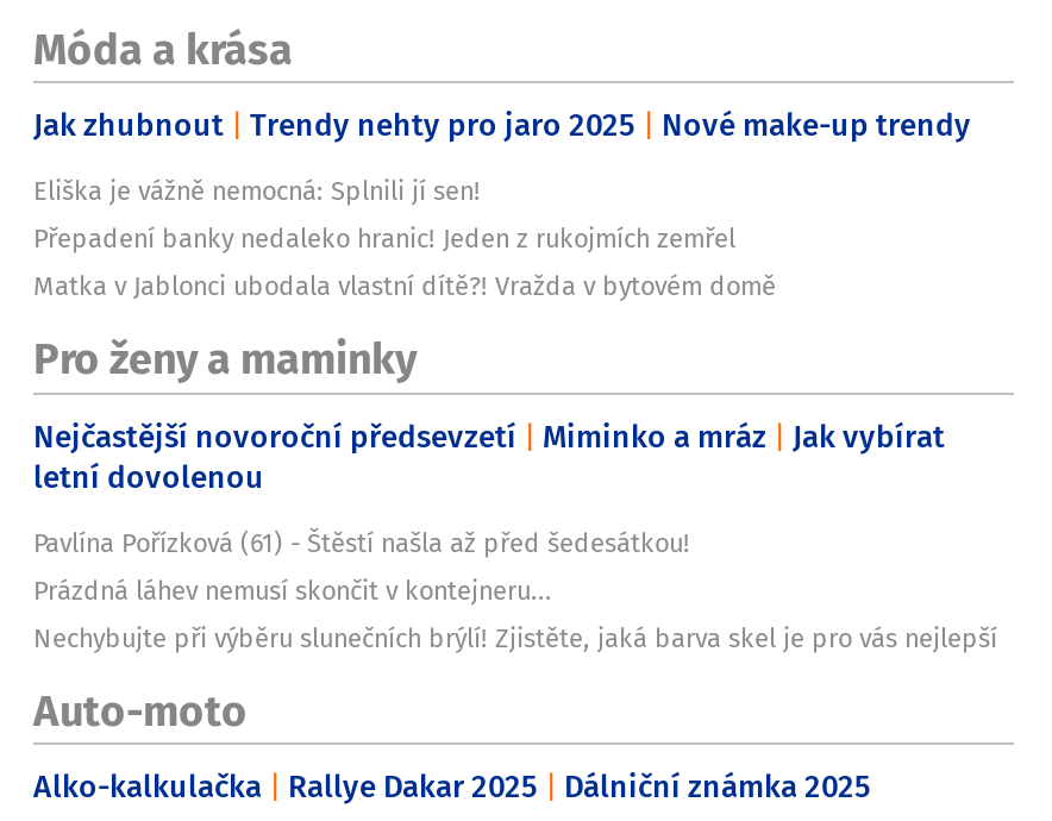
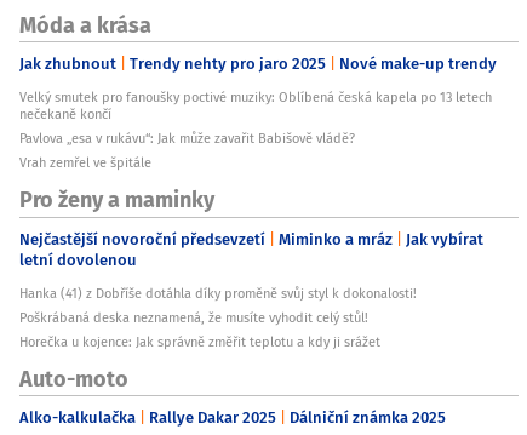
[33,172,776,305] Eliška je vážně nemocná: Splnili jí sen! | Přepadení banky nedaleko hranic! Jeden z rukojmích zemřel | Matka v Jablonci ubodala vlastní dítě?! Vražda v bytovém domě -> [19,87,492,172] Velký smutek pro fanoušky poctivé muziky: Oblíbená česká kapela po 13 letech | nečekaně končí | Pavlova „esa v rukávu“: Jak může zavařit Babišově vládě? | Vrah zemřel ve špitále
[33,523,997,656] Pavlína Pořízková (61) - Štěstí našla až před šedesátkou! | Prázdná láhev nemusí skončit v kontejneru... | Nechybujte při výběru slunečních brýlí! Zjistěte, jaká barva skel je pro vás nejlepší -> [19,283,417,351] Hanka (41) z Dobříše dotáhla díky proměně svůj styl k dokonalosti! | Poškrábaná deska neznamená, že musíte vyhodit celý stůl! | Horečka u kojence: Jak správně změřit teplotu a kdy ji srážet

